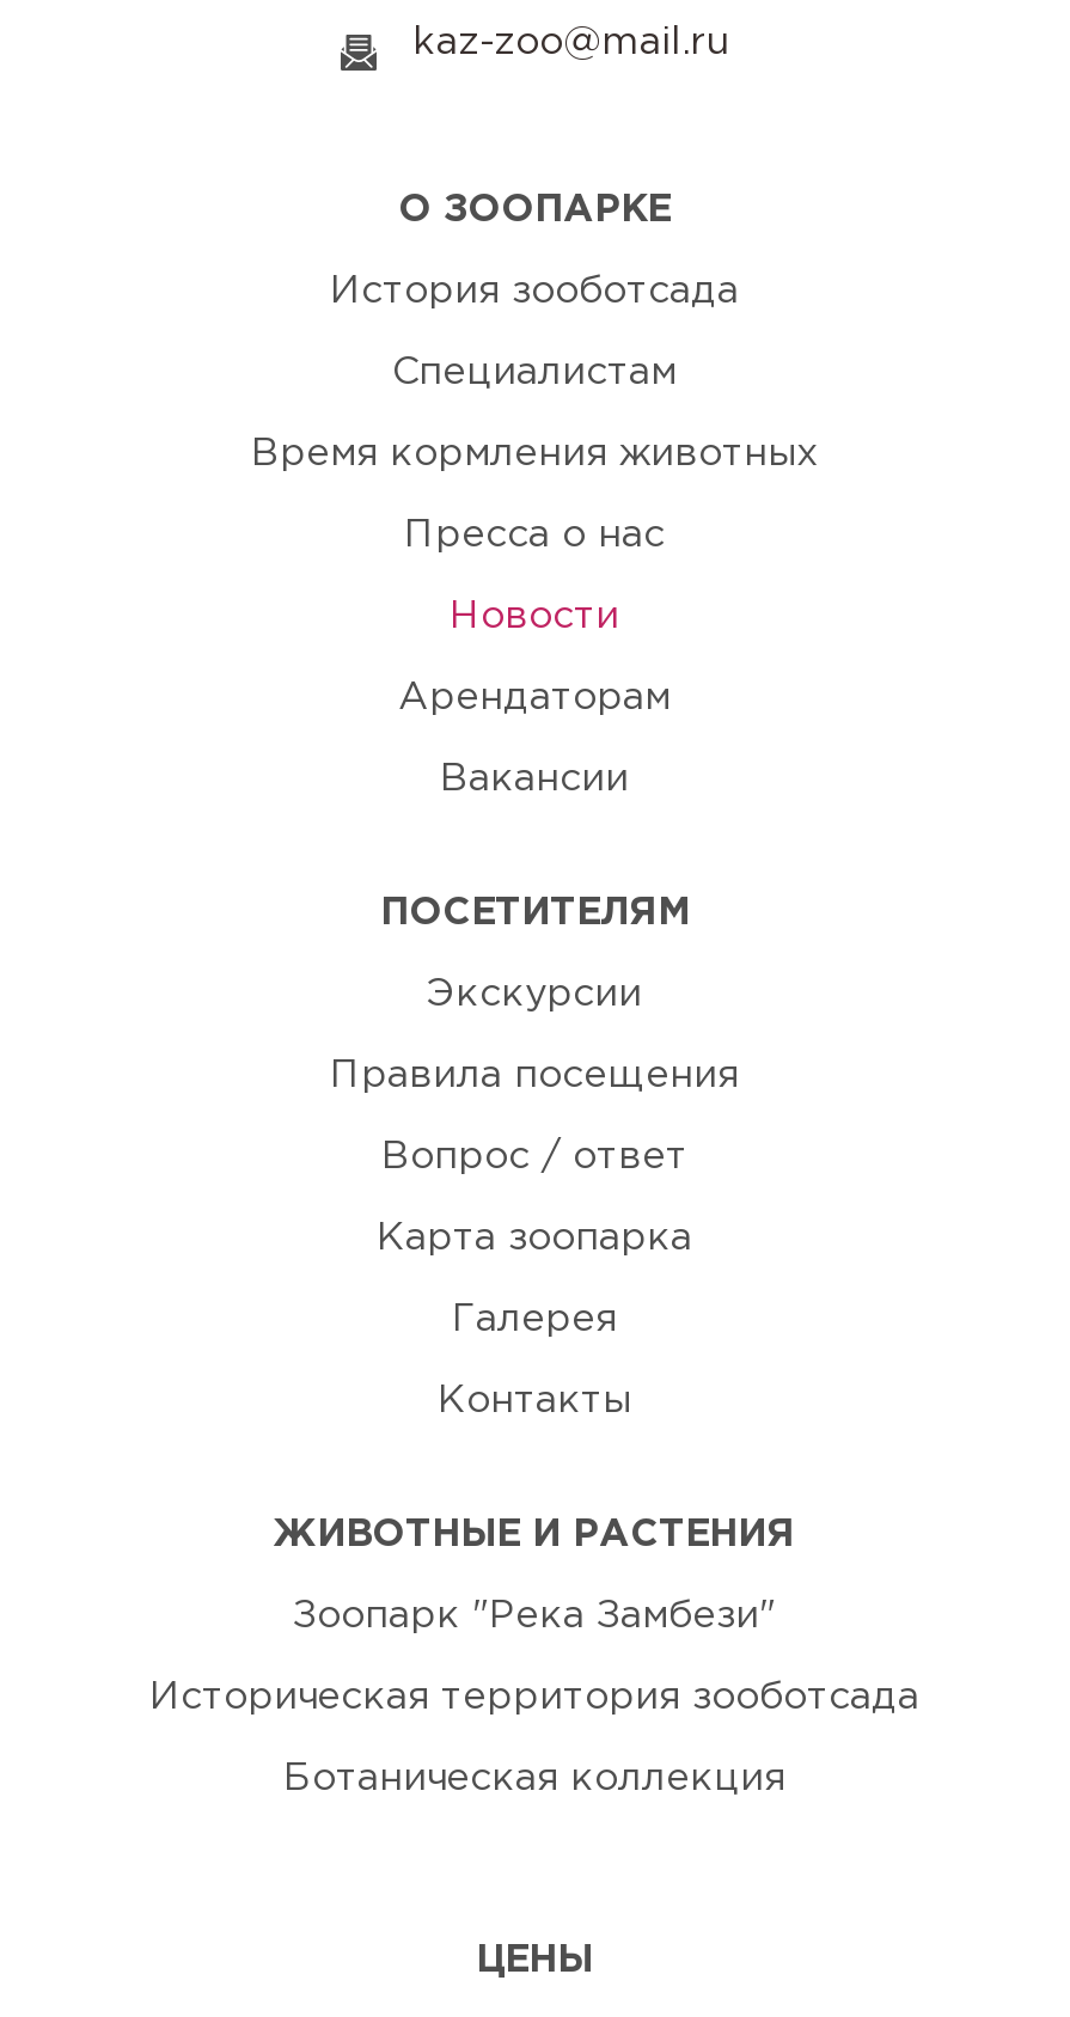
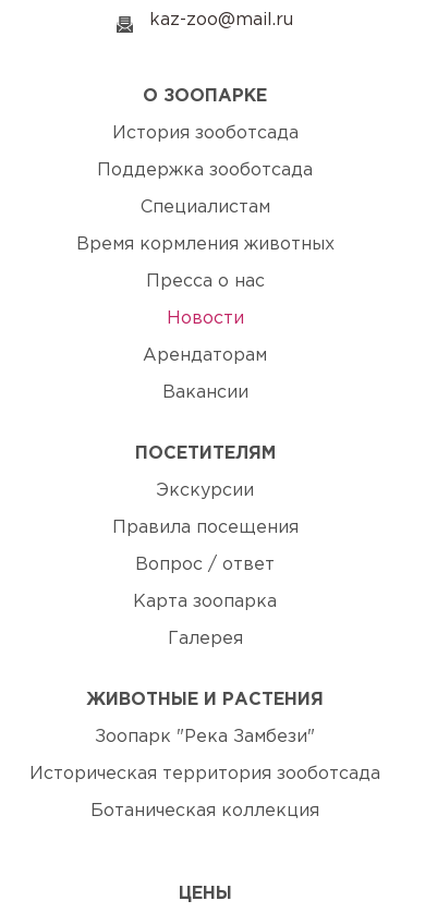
none -> [97,162,313,179] Поддержка зооботсада
moved [251,355,818,1338] -> [76,199,334,647]: Специалистам | Время кормления животных | Пресса о нас | ... | Карта зоопарка | Галерея
[438,1383,631,1419] Контакты -> none

